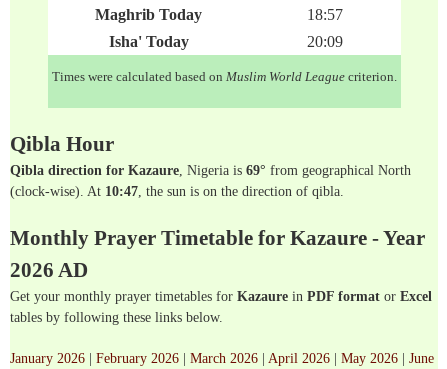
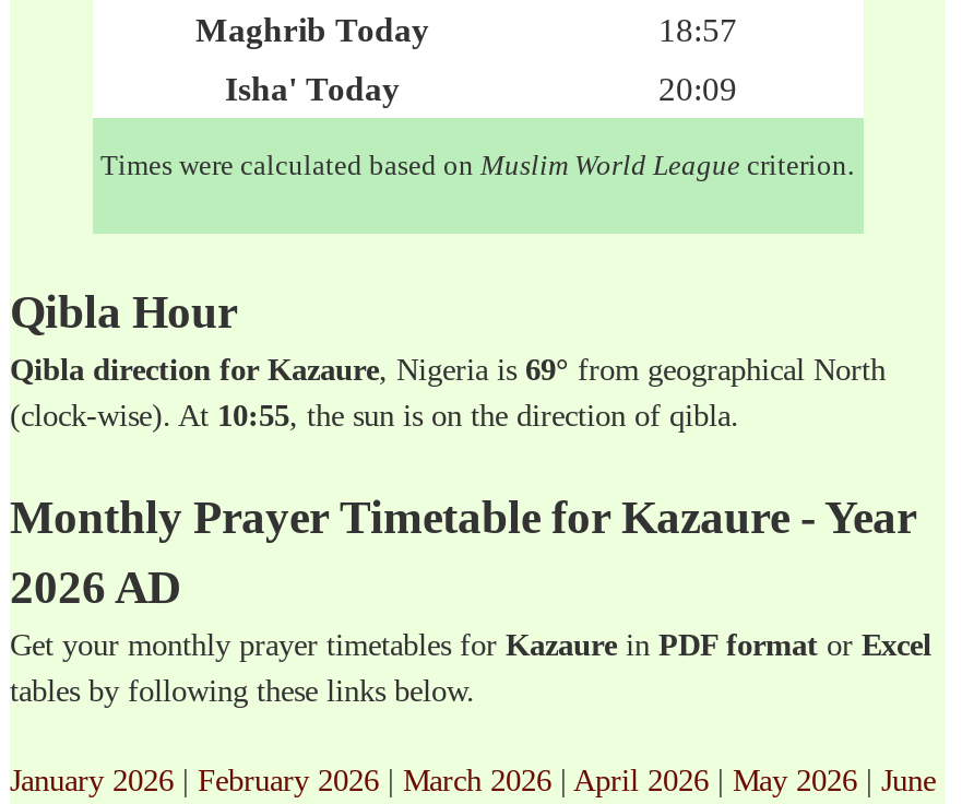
[10,183,344,199] (clock-wise). At 10:47, the sun is on the direction of qibla. -> [10,398,739,433] (clock-wise). At 10:55, the sun is on the direction of qibla.

